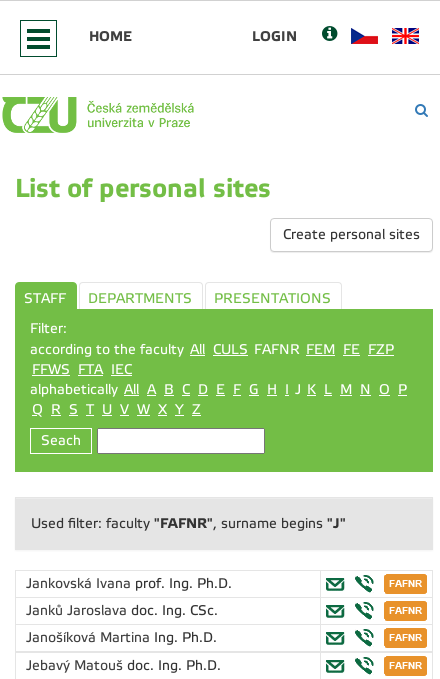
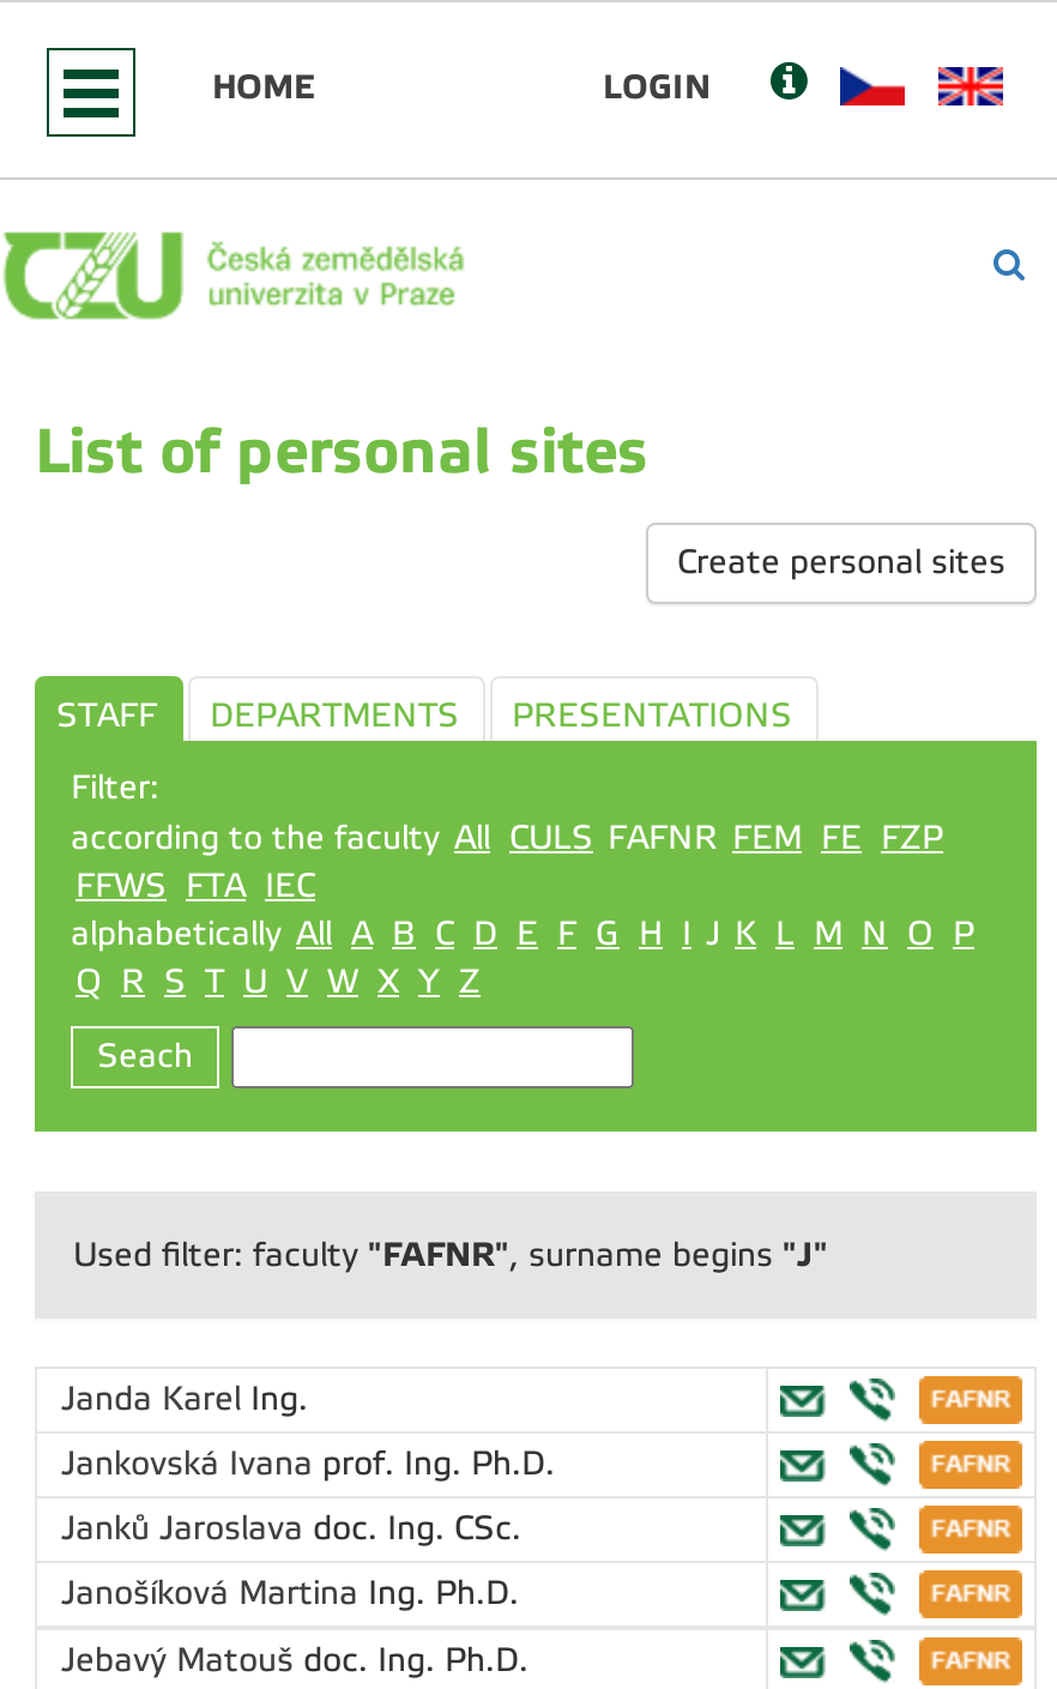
none -> [61,1381,308,1417] Janda Karel Ing.

